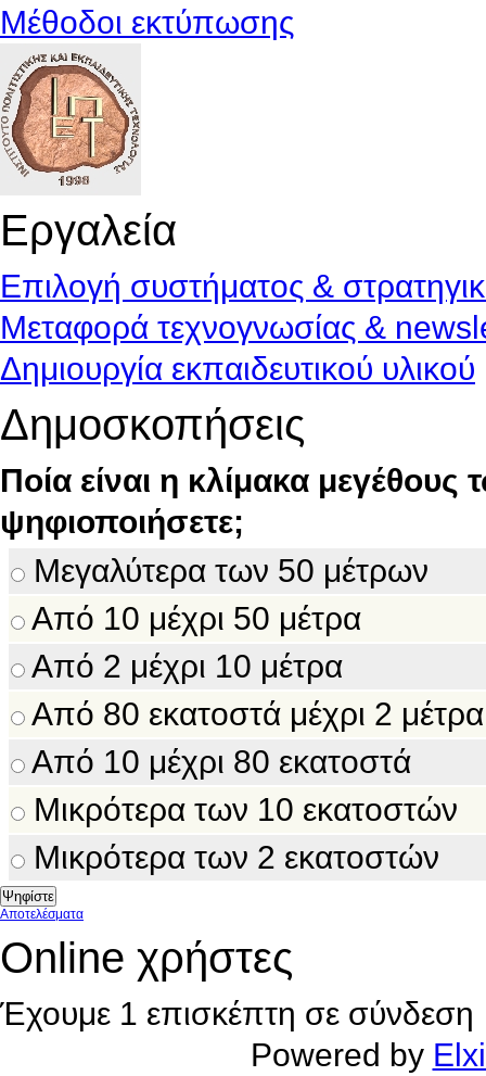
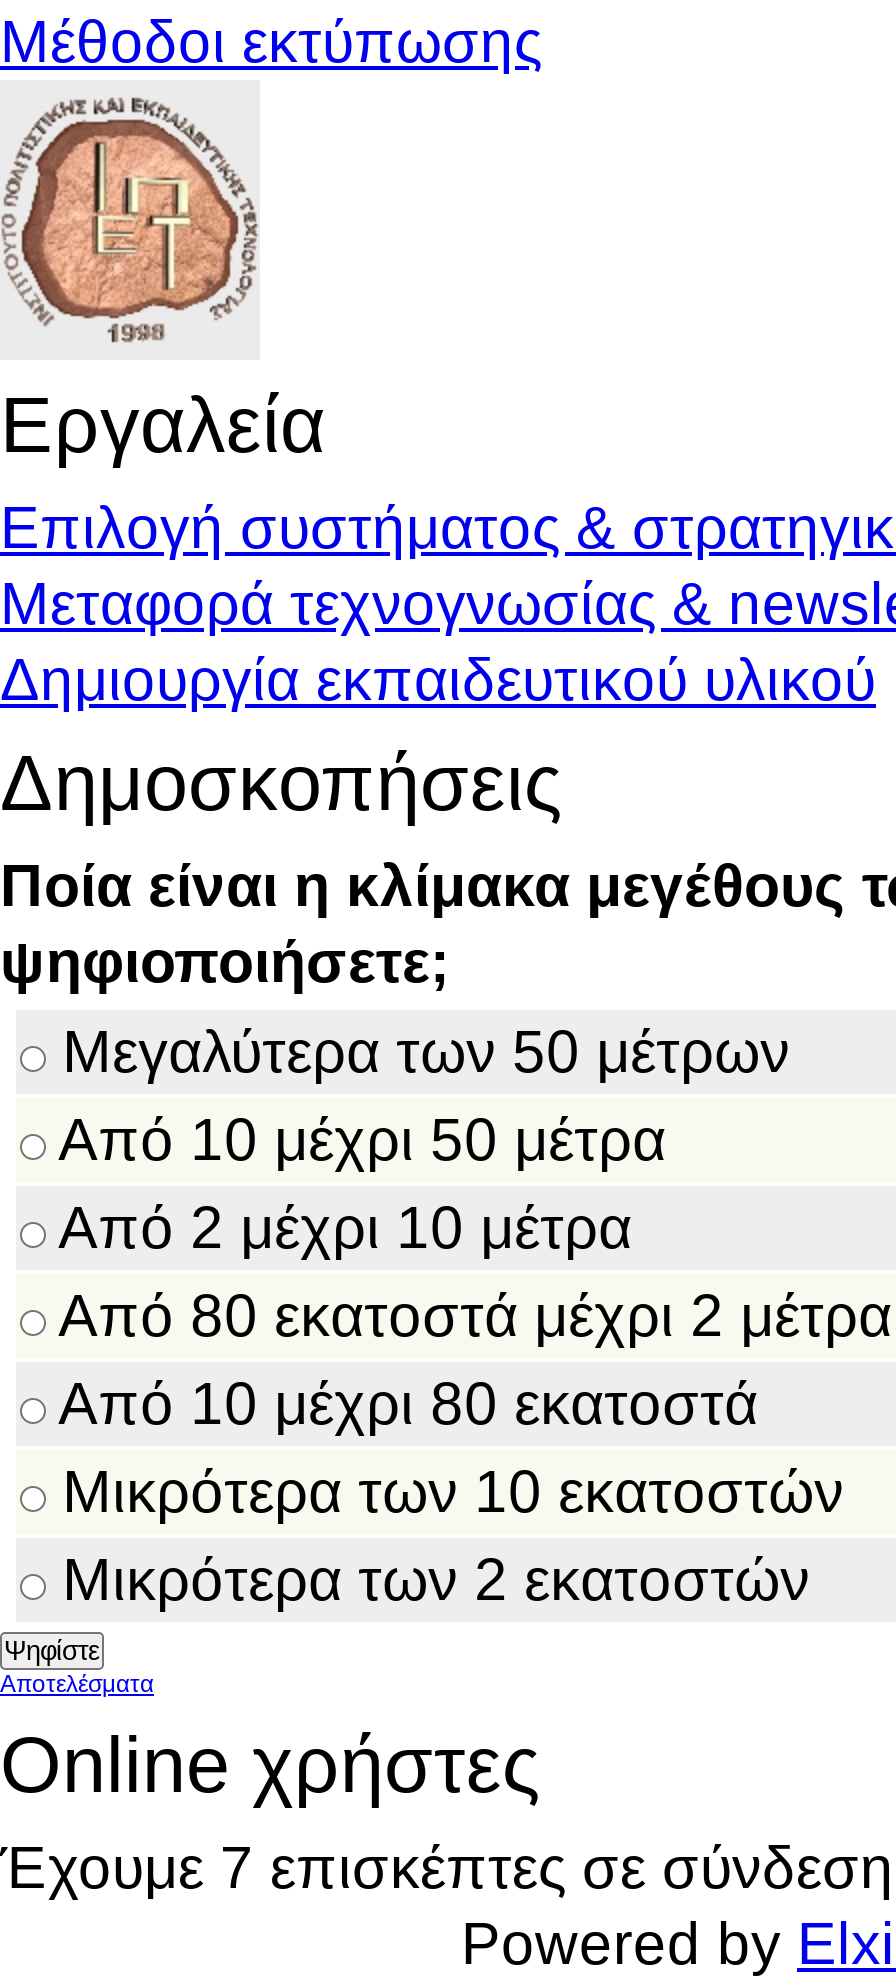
[0,996,474,1031] Έχουμε 1 επισκέπτη σε σύνδεση -> [0,1834,894,1900] Έχουμε 7 επισκέπτες σε σύνδεση

